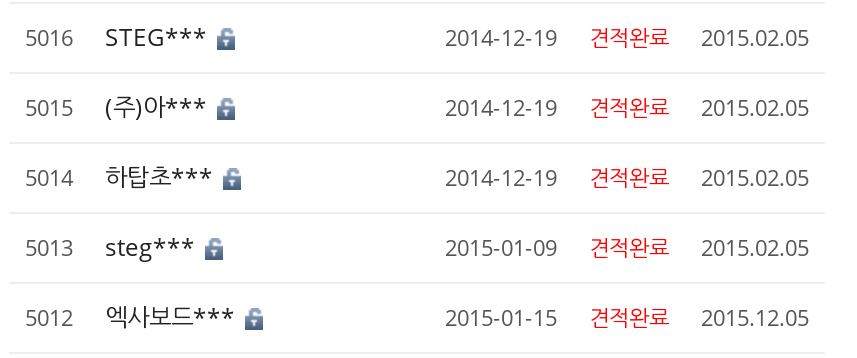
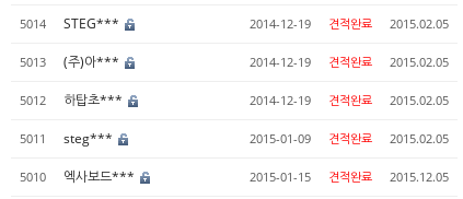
[25,20,213,54] 5016 STEG*** -> [20,14,123,33] 5014 STEG***
[25,90,213,124] 5015 (주)아*** -> [20,52,123,71] 5013 (주)아***
[25,160,219,194] 5014 하탑초*** -> [20,91,126,109] 5012 하탑초***
[25,230,201,264] 5013 steg*** -> [20,129,116,148] 5011 steg***
[25,300,241,334] 5012 엑사보드*** -> [20,167,138,186] 5010 엑사보드***

